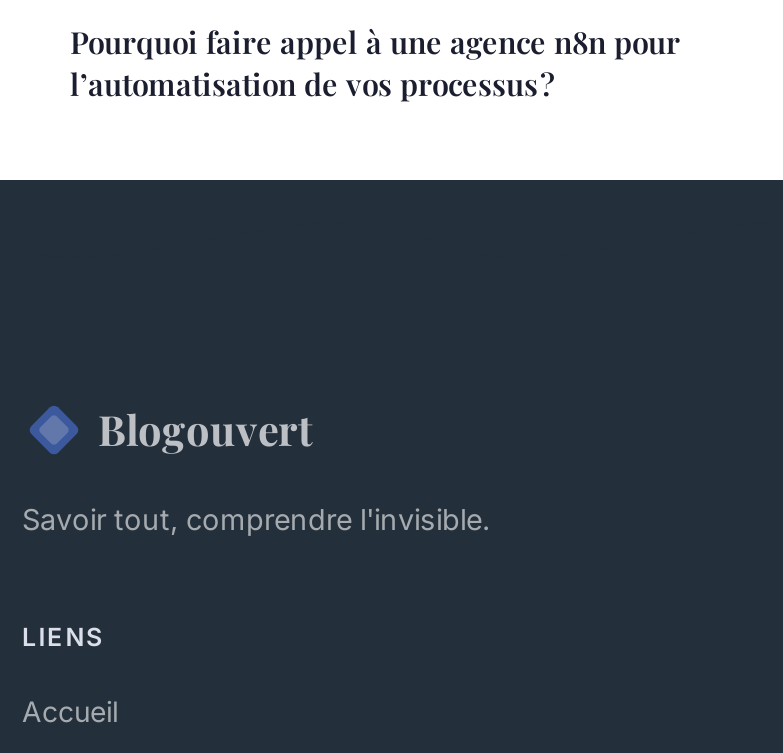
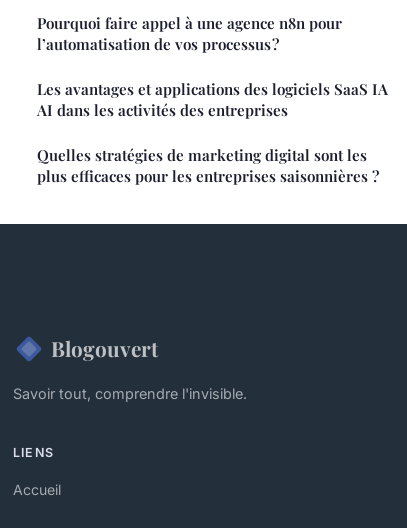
none -> [37,79,388,186] Les avantages et applications des logiciels SaaS IA | AI dans les activités des entreprises | Quelles stratégies de marketing digital sont les | plus efficaces pour les entreprises saisonnières ?

